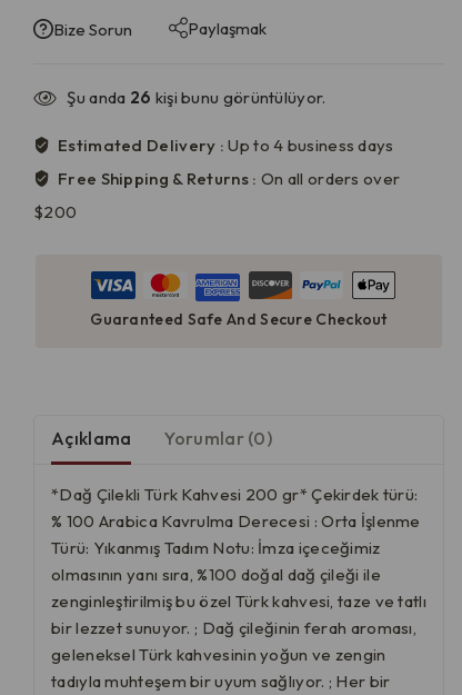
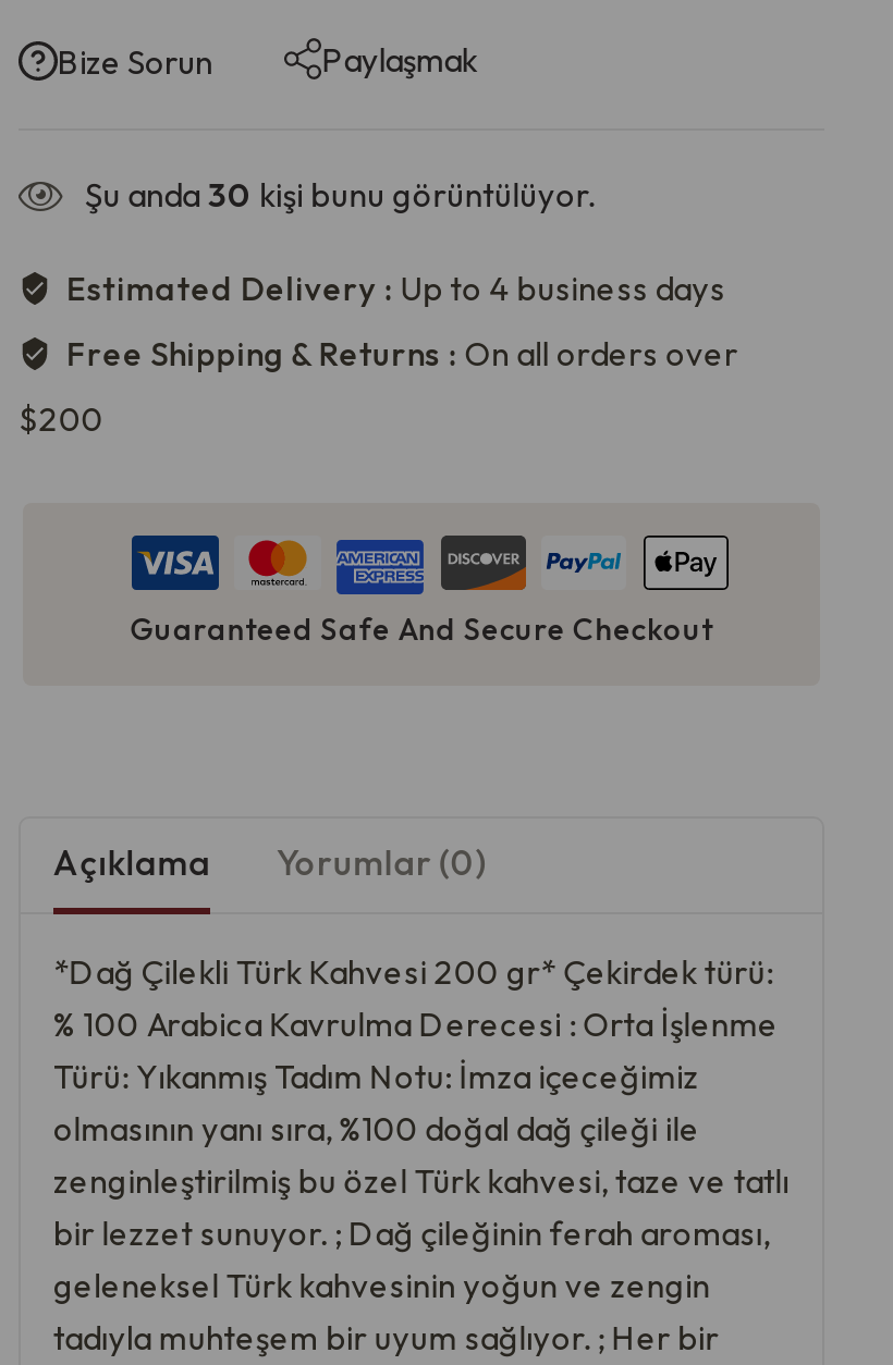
[67,87,326,108] Şu anda 26 kişi bunu görüntülüyor. -> [85,175,595,216] Şu anda 30 kişi bunu görüntülüyor.

